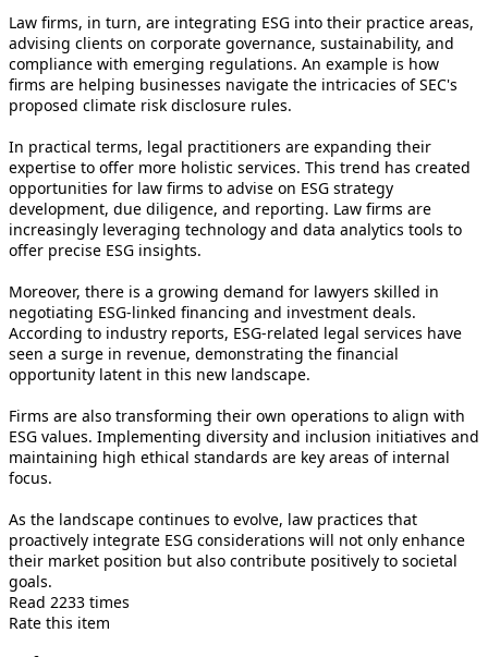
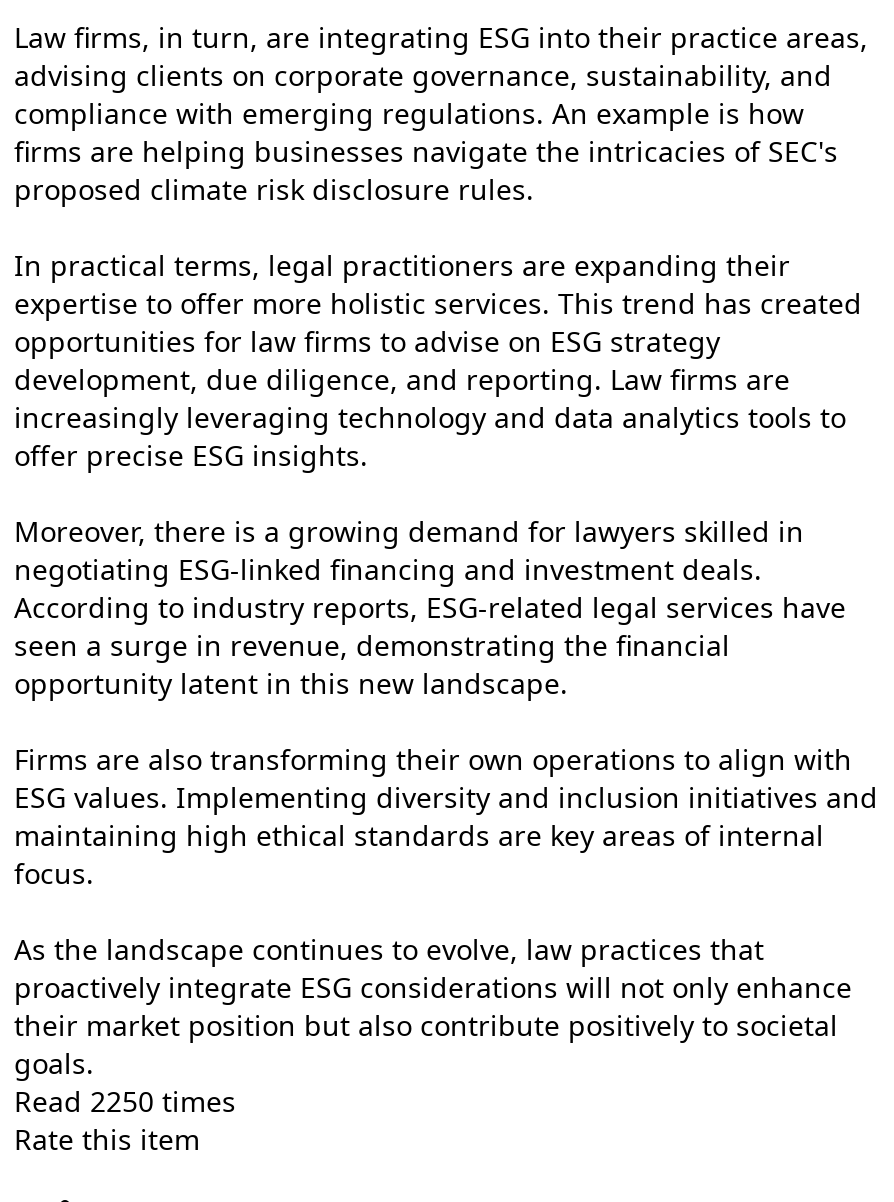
[9,591,130,612] Read 2233 times -> [14,1081,236,1119] Read 2250 times

